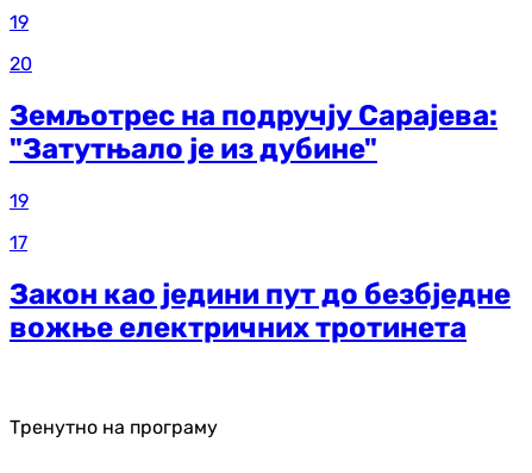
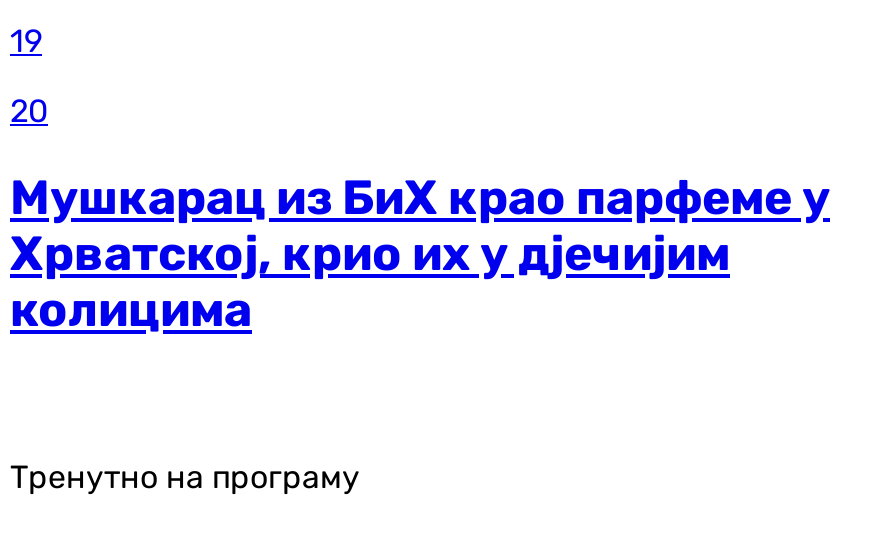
[10,99,511,344] Земљотрес на подручју Сарајева: | "Затутњало је из дубине" | 19 | 17 | Закон као једини пут до безбједне | вожње електричних тротинета -> [10,170,830,338] Мушкарац из БиХ крао парфеме у | Хрватској, крио их у дјечијим | колицима

